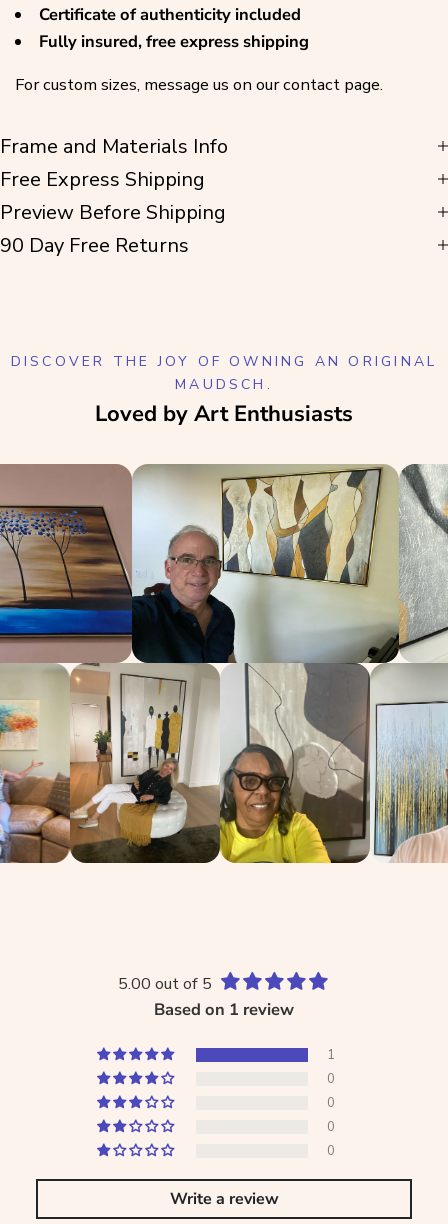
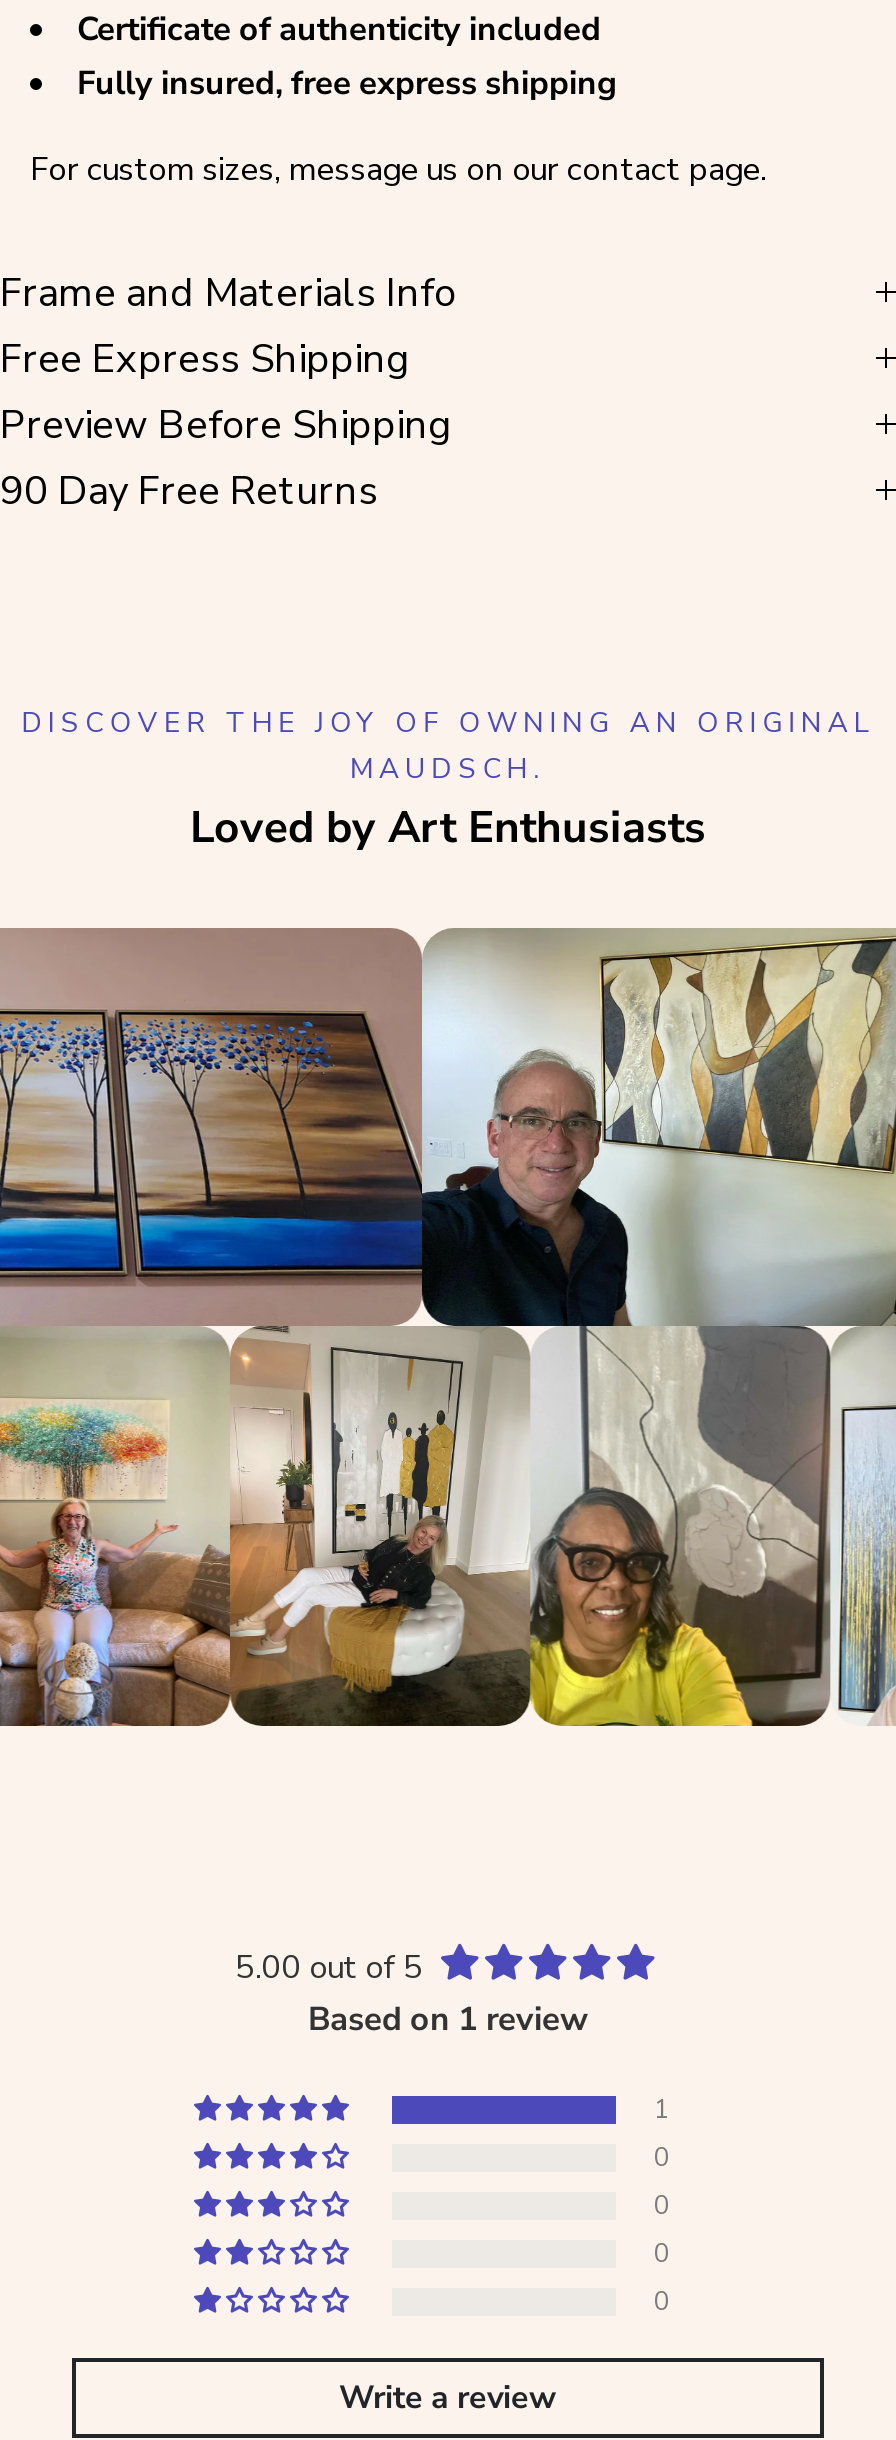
[3,463,445,864] [image] -> [6,926,890,1728] [image]

